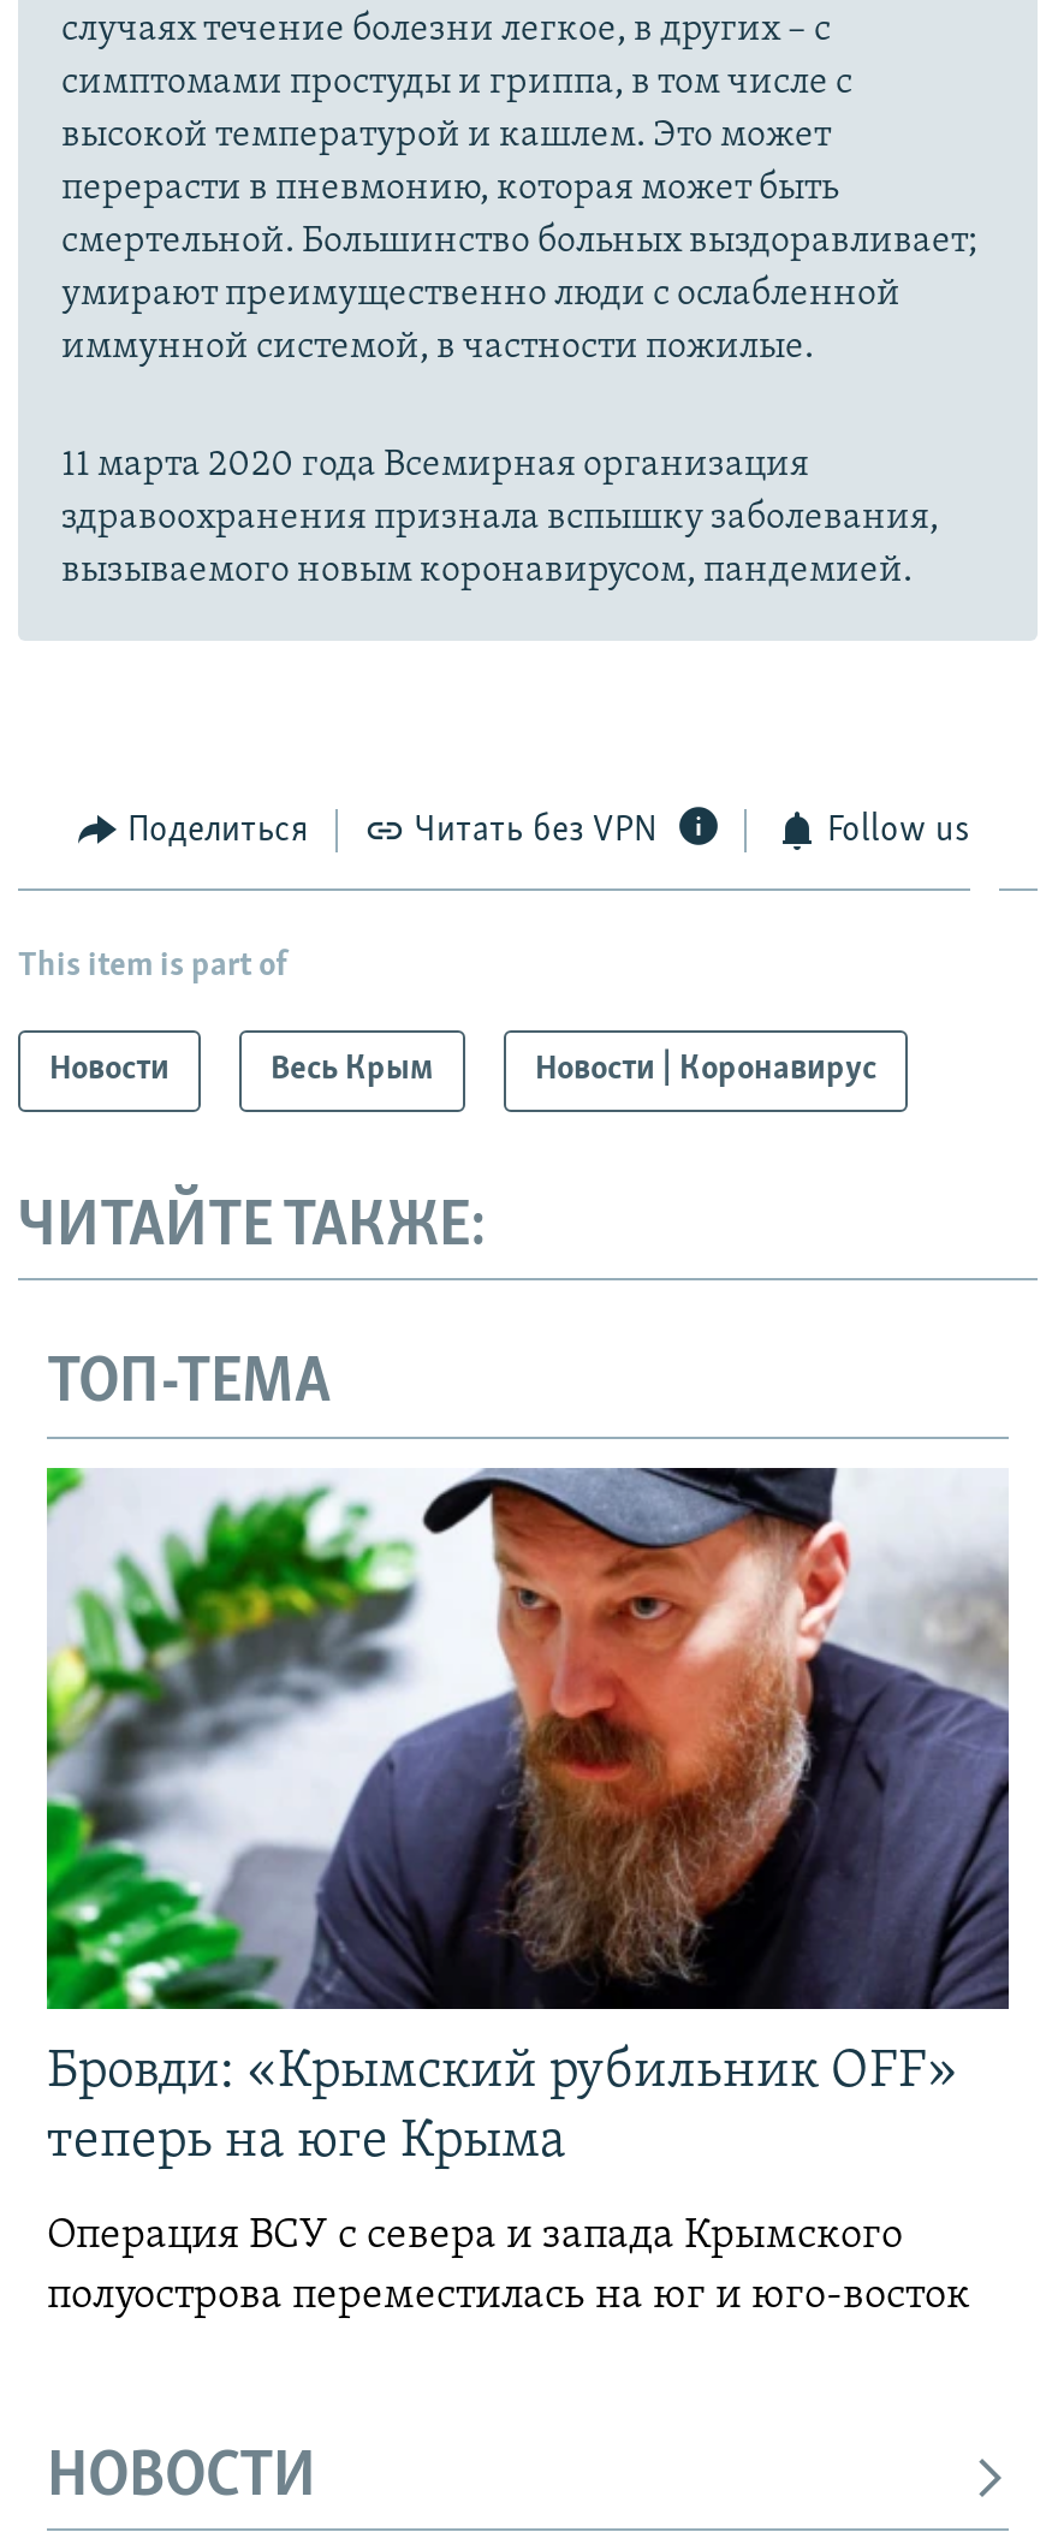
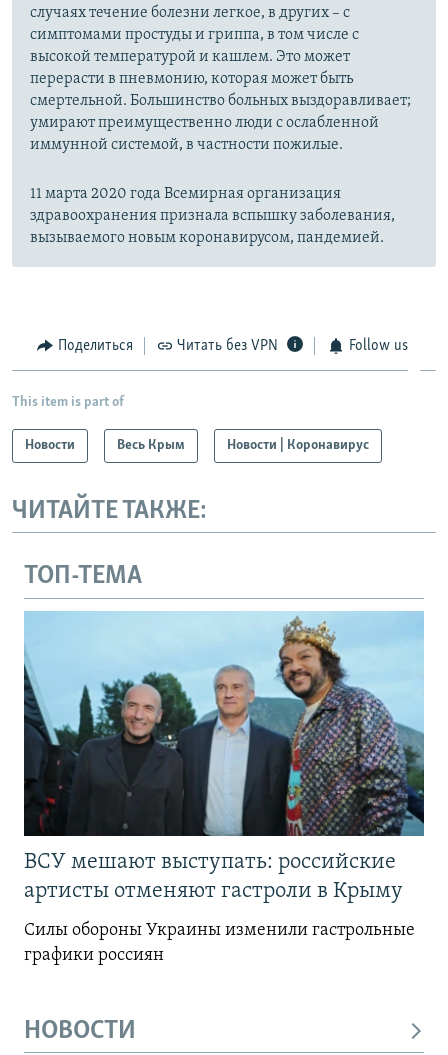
[44,1466,1011,2169] [image] | Бровди: «Крымский рубильник OFF» | теперь на юге Крыма -> [23,611,425,903] [image] | ВСУ мешают выступать: российские | артисты отменяют гастроли в Крыму
[47,2212,970,2318] Операция ВСУ с севера и запада Крымского | полуострова переместилась на юг и юго-восток -> [24,921,415,965] Силы обороны Украины изменили гастрольные | графики россиян

